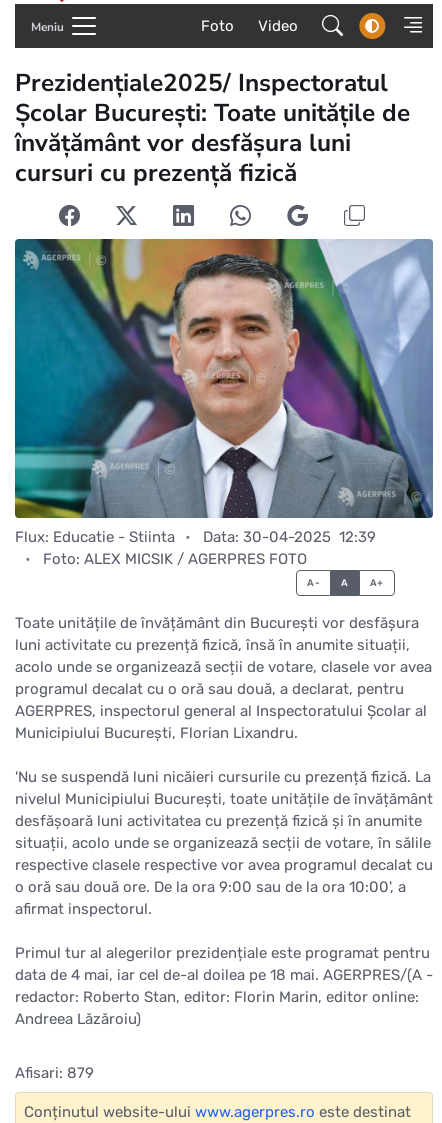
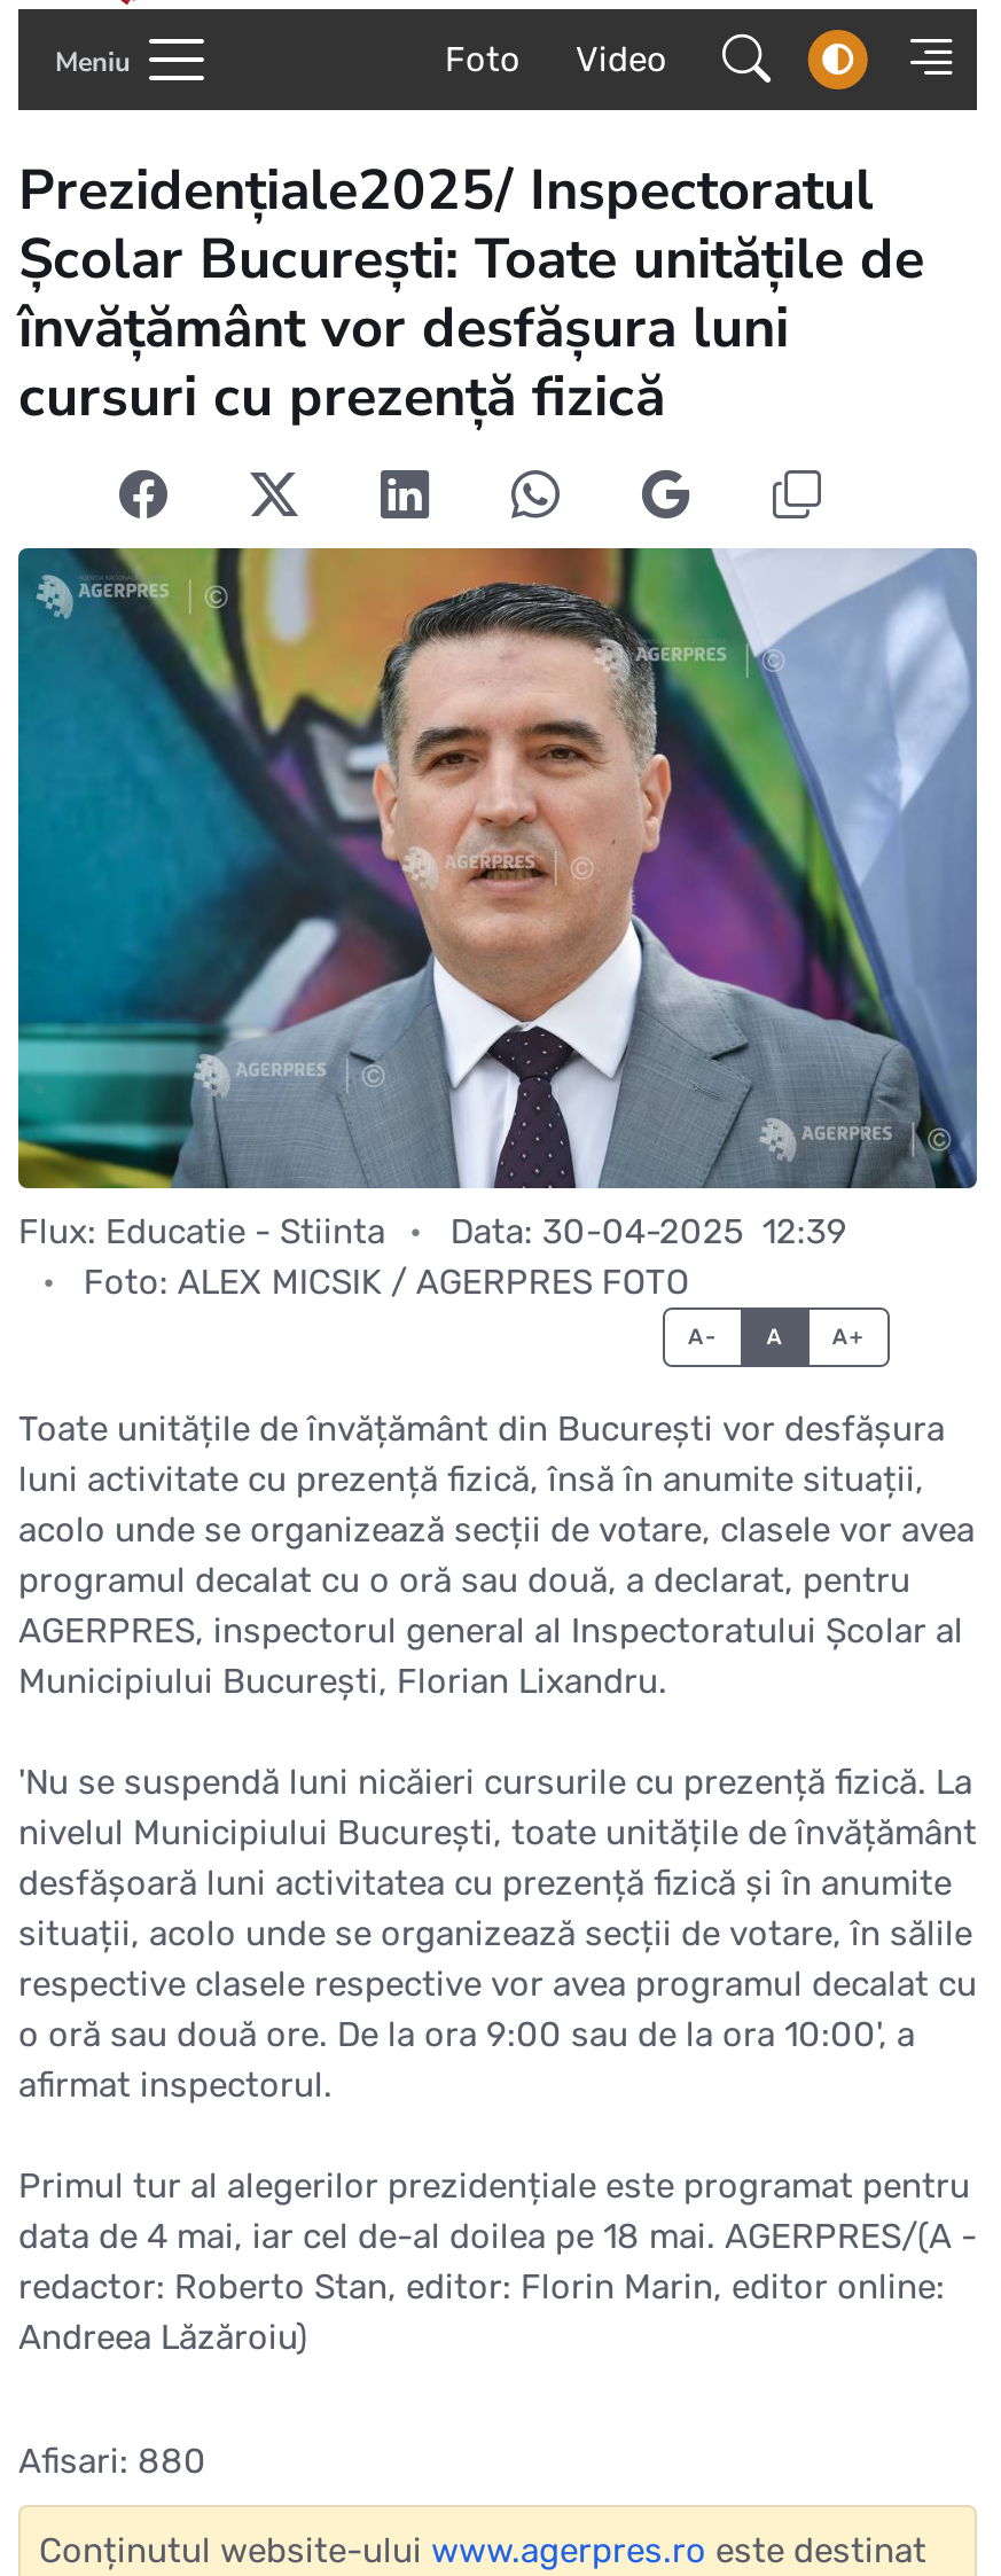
[15,1064,94,1082] Afisari: 879 -> [18,2440,206,2481] Afisari: 880

